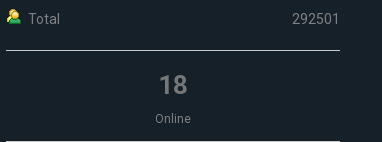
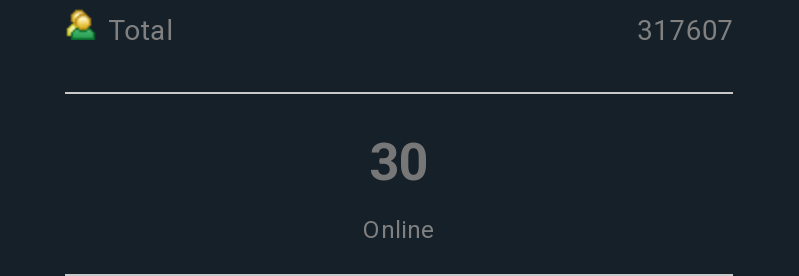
[292,10,340,26] 292501 -> [637,13,733,45] 317607
[158,69,188,99] 18 -> [369,131,429,191] 30

